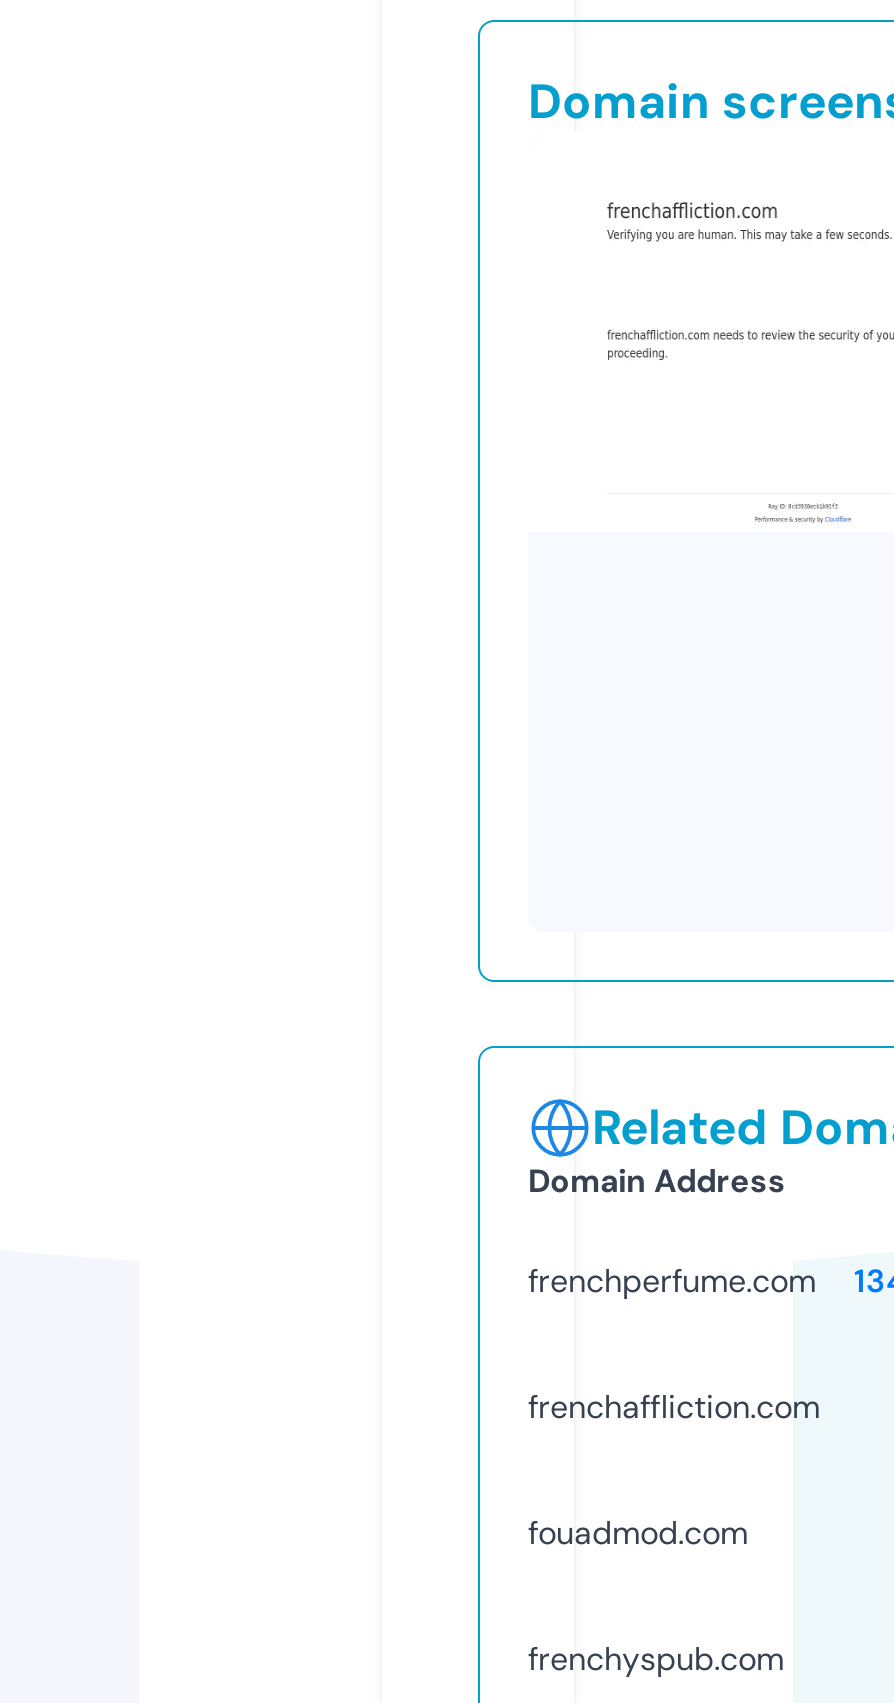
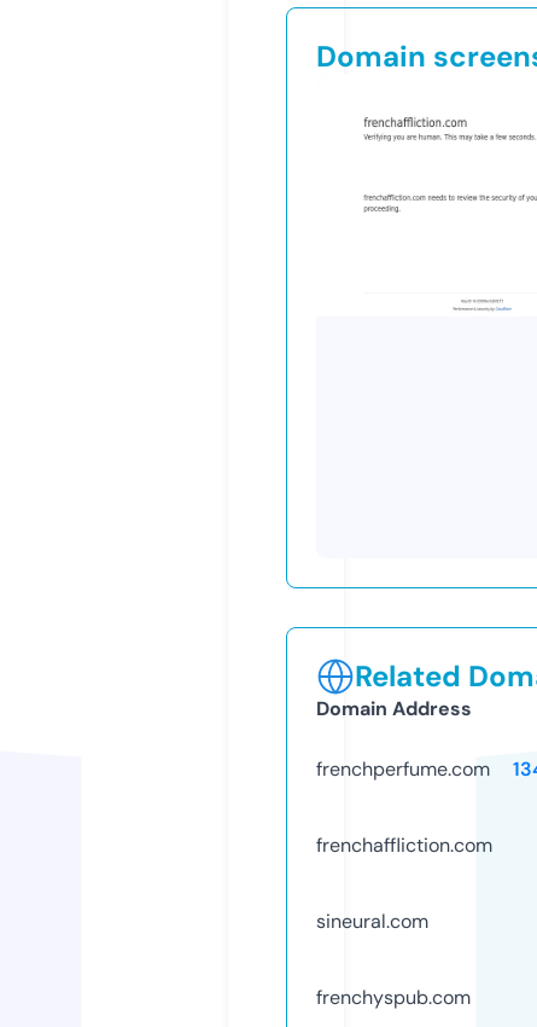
[528,1512,748,1554] fouadmod.com -> [316,908,428,934] sineural.com

